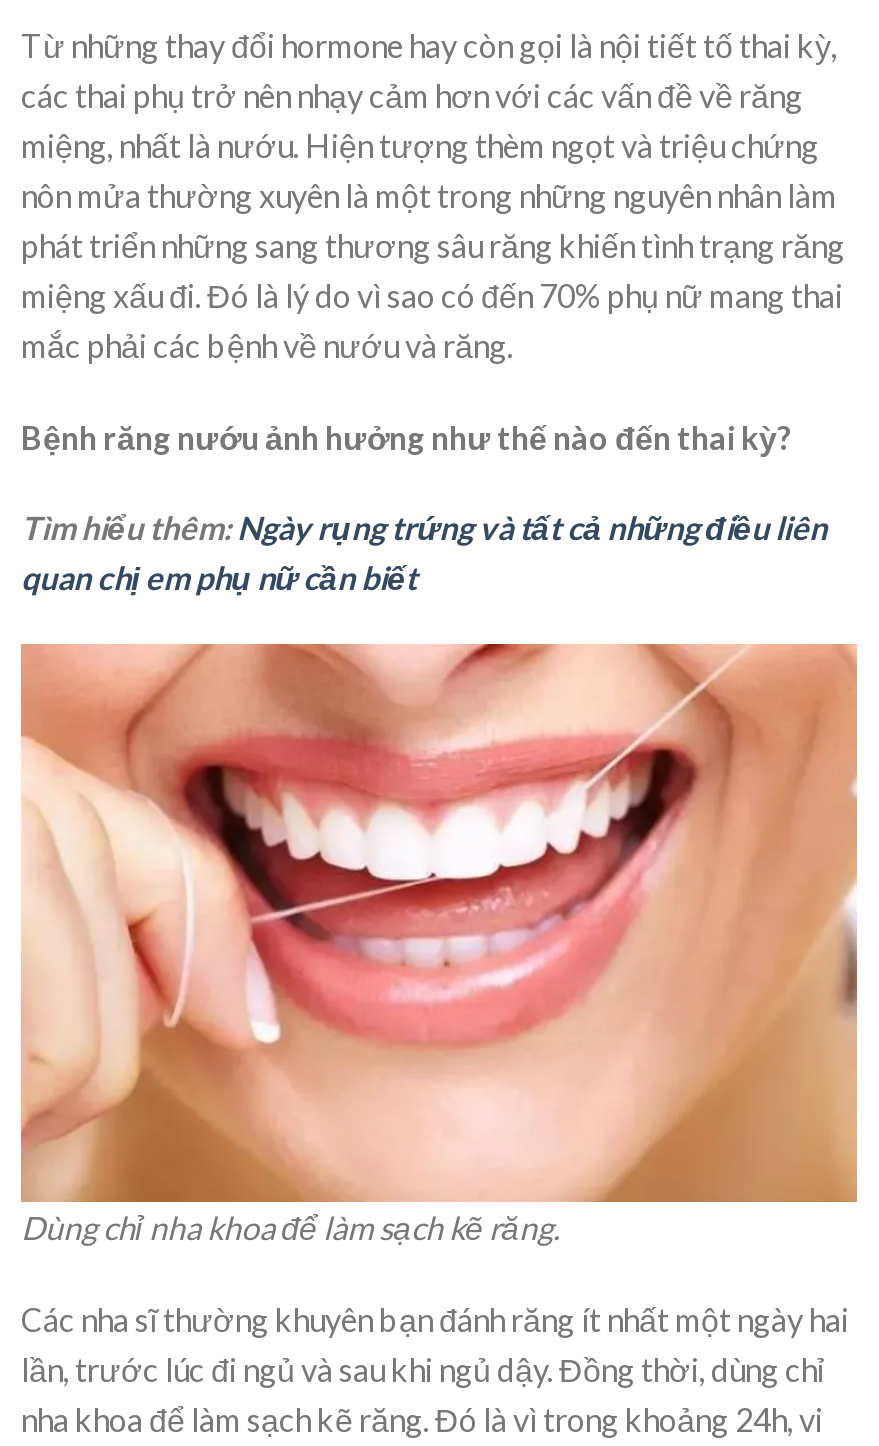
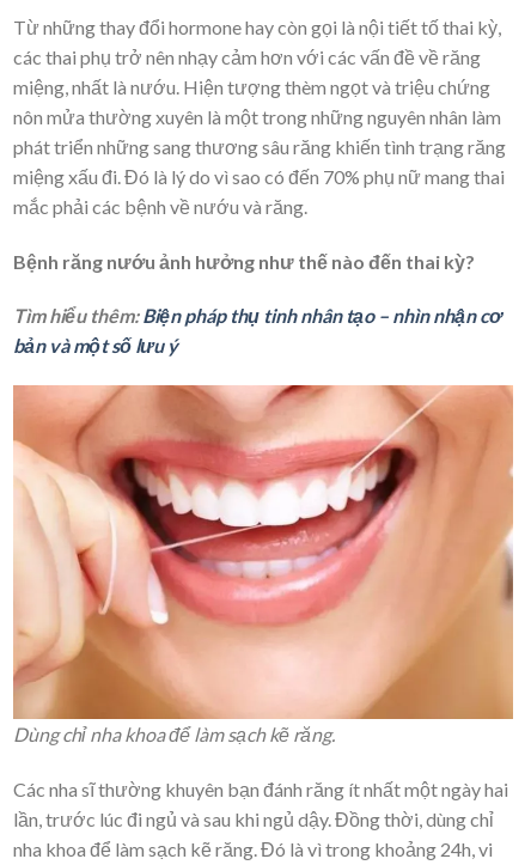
[21,509,827,597] Tìm hiểu thêm: Ngày rụng trứng và tất cả những điều liên | quan chị em phụ nữ cần biết -> [13,304,502,357] Tìm hiểu thêm: Biện pháp thụ tinh nhân tạo – nhìn nhận cơ | bản và một số lưu ý

